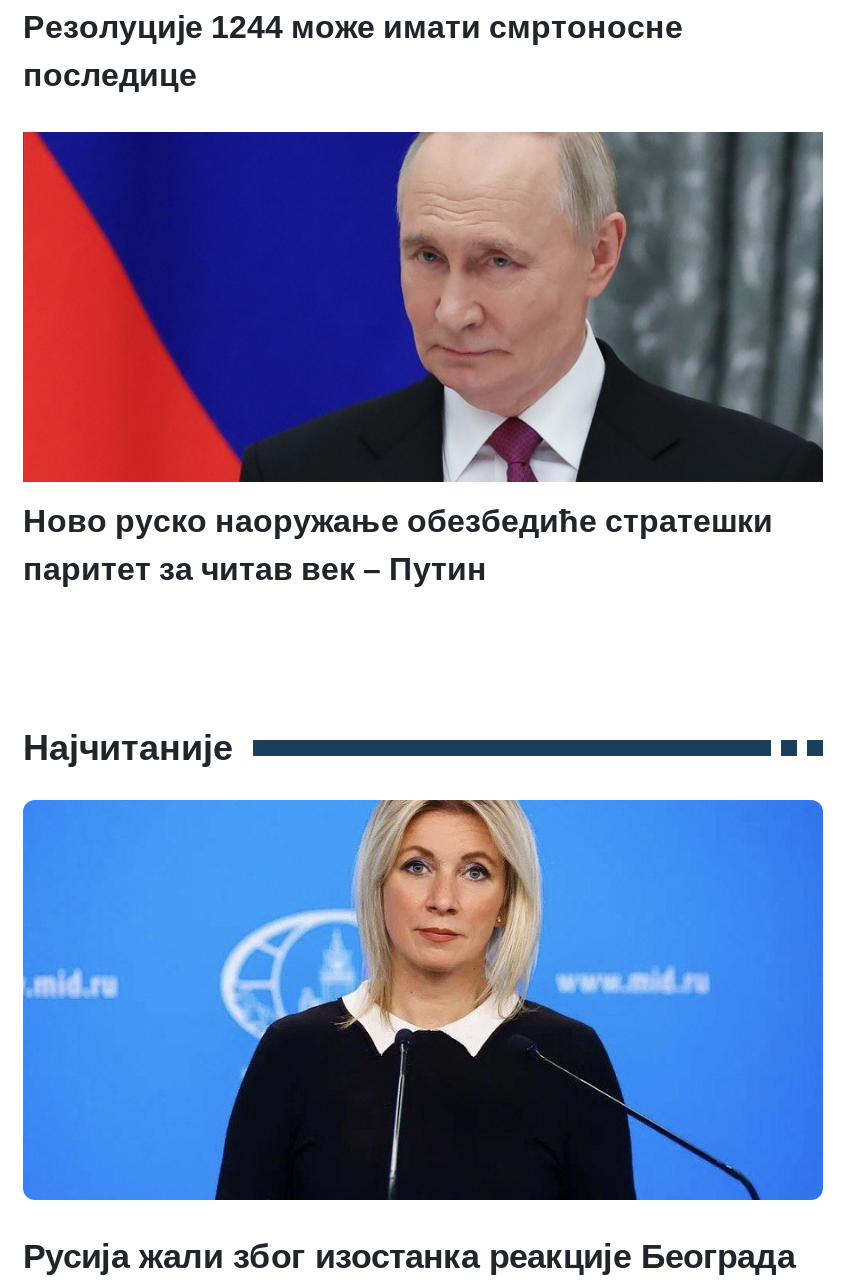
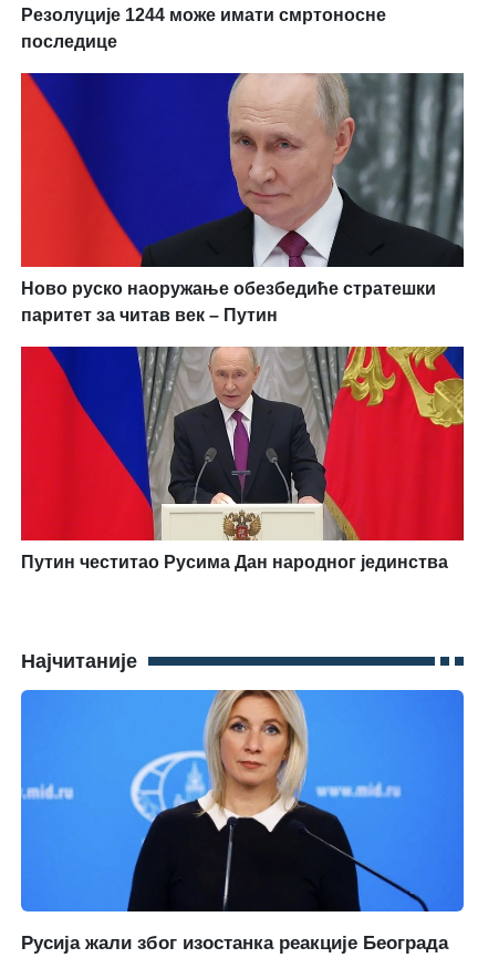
none -> [20,346,465,571] [image] | Путин честитао Русима Дан народног јединства

